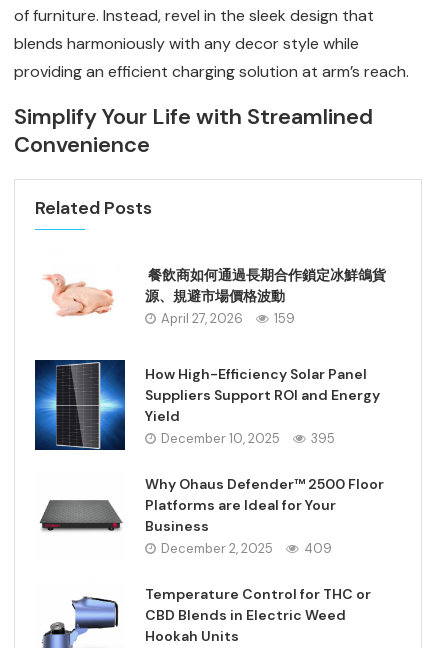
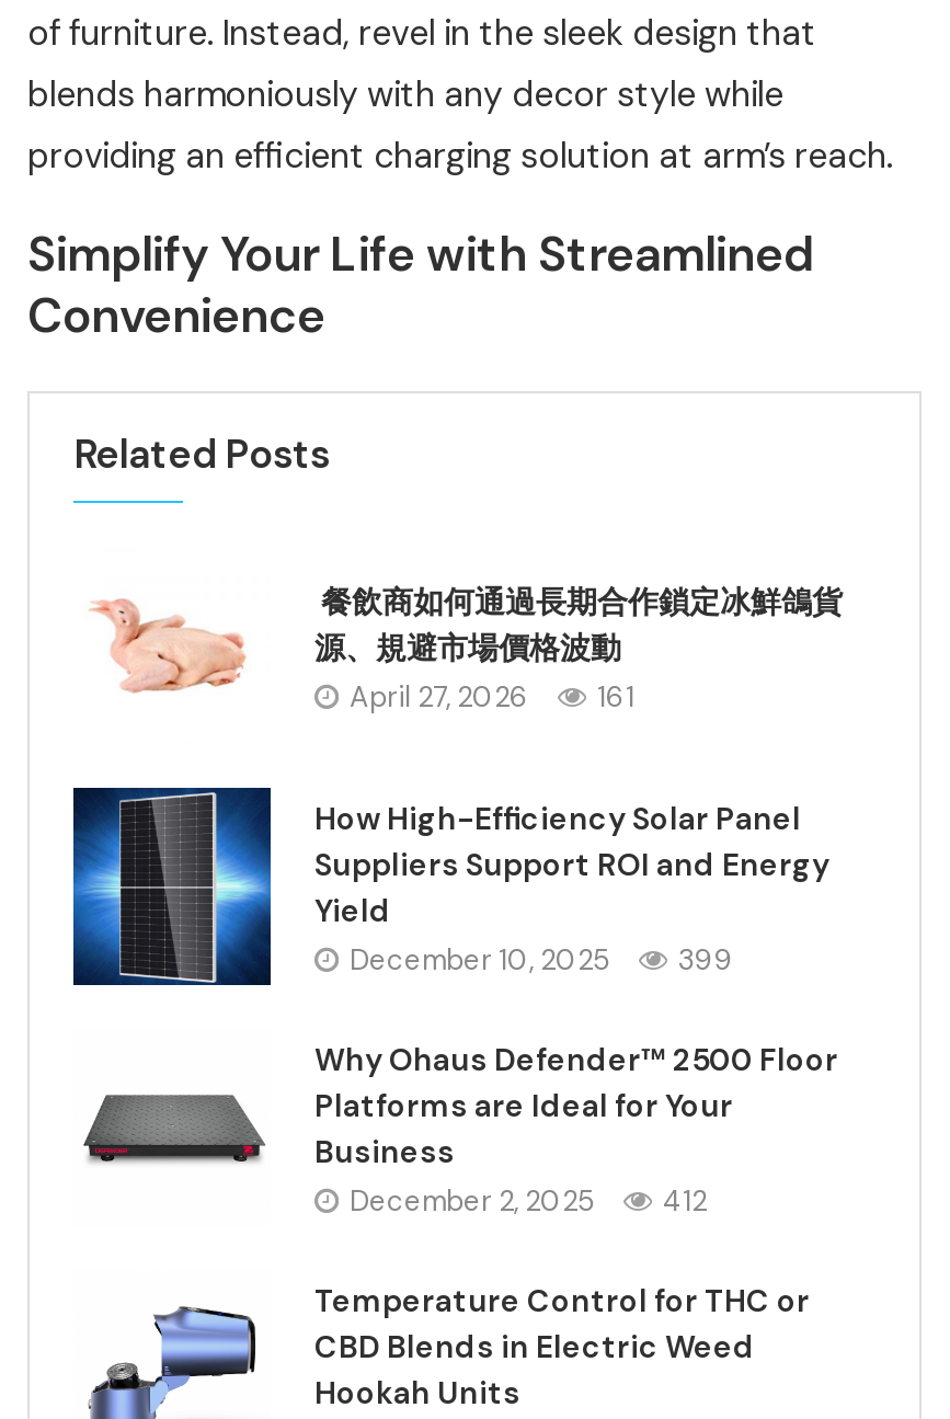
[161,309,295,326] April 27, 2026 159 -> [350,677,634,714] April 27, 2026 161
[161,430,335,447] December 10, 2025 395 -> [350,941,733,979] December 10, 2025 399
[161,540,332,557] December 2, 2025 409 -> [350,1182,707,1220] December 2, 2025 412

